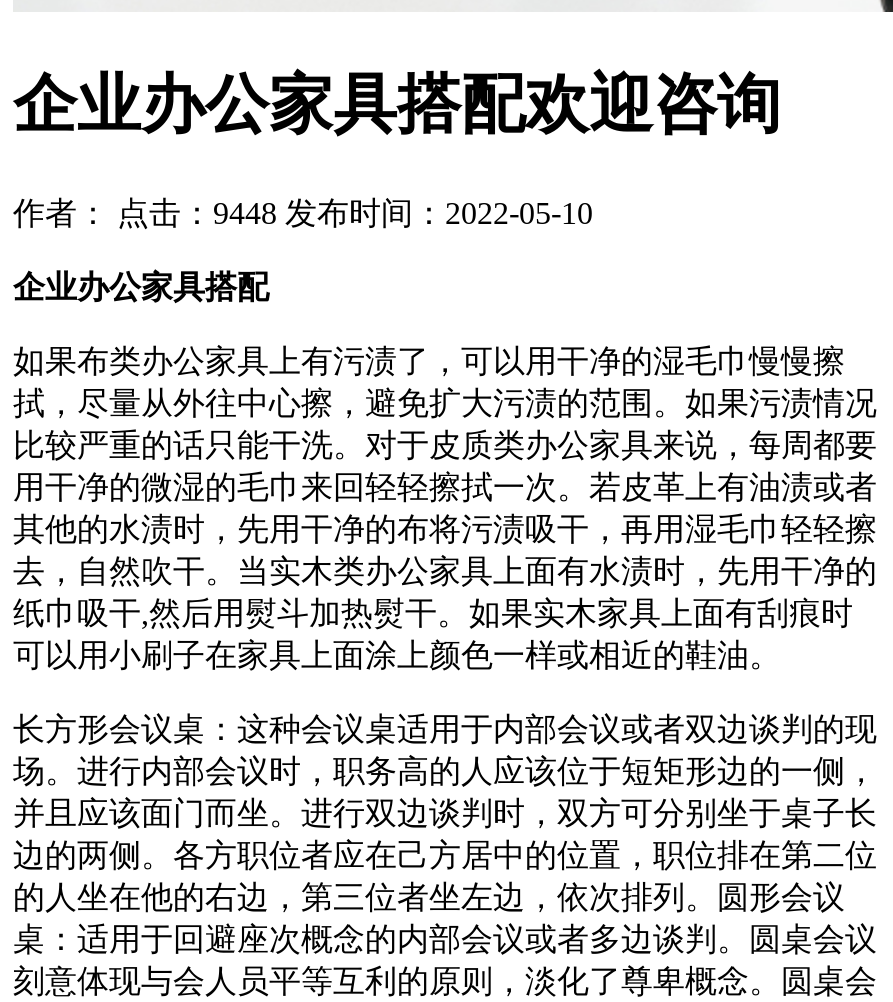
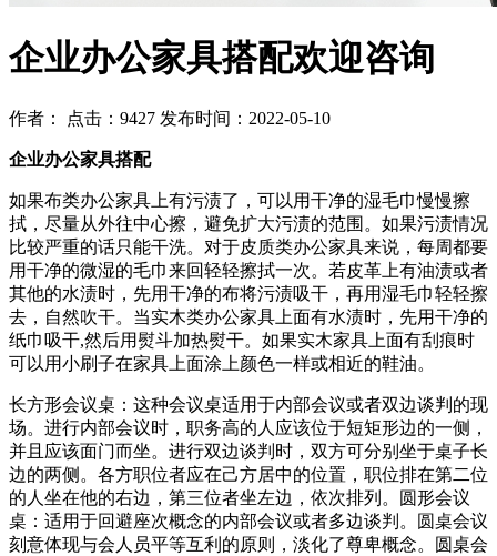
[13,196,593,230] 作者： 点击：9448 发布时间：2022-05-10 -> [9,109,331,128] 作者： 点击：9427 发布时间：2022-05-10

